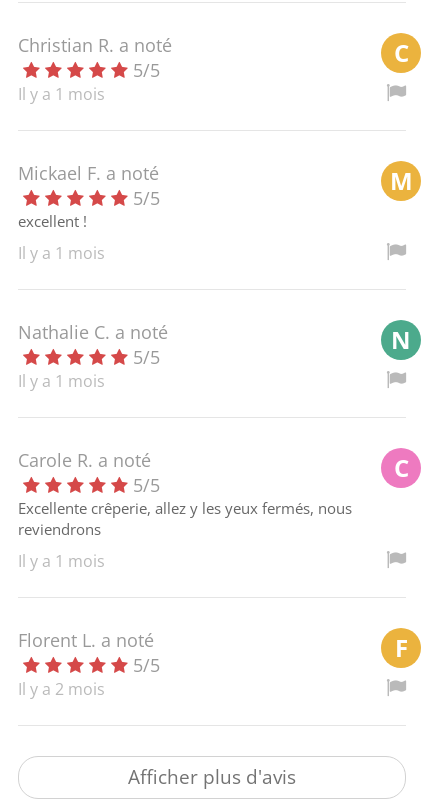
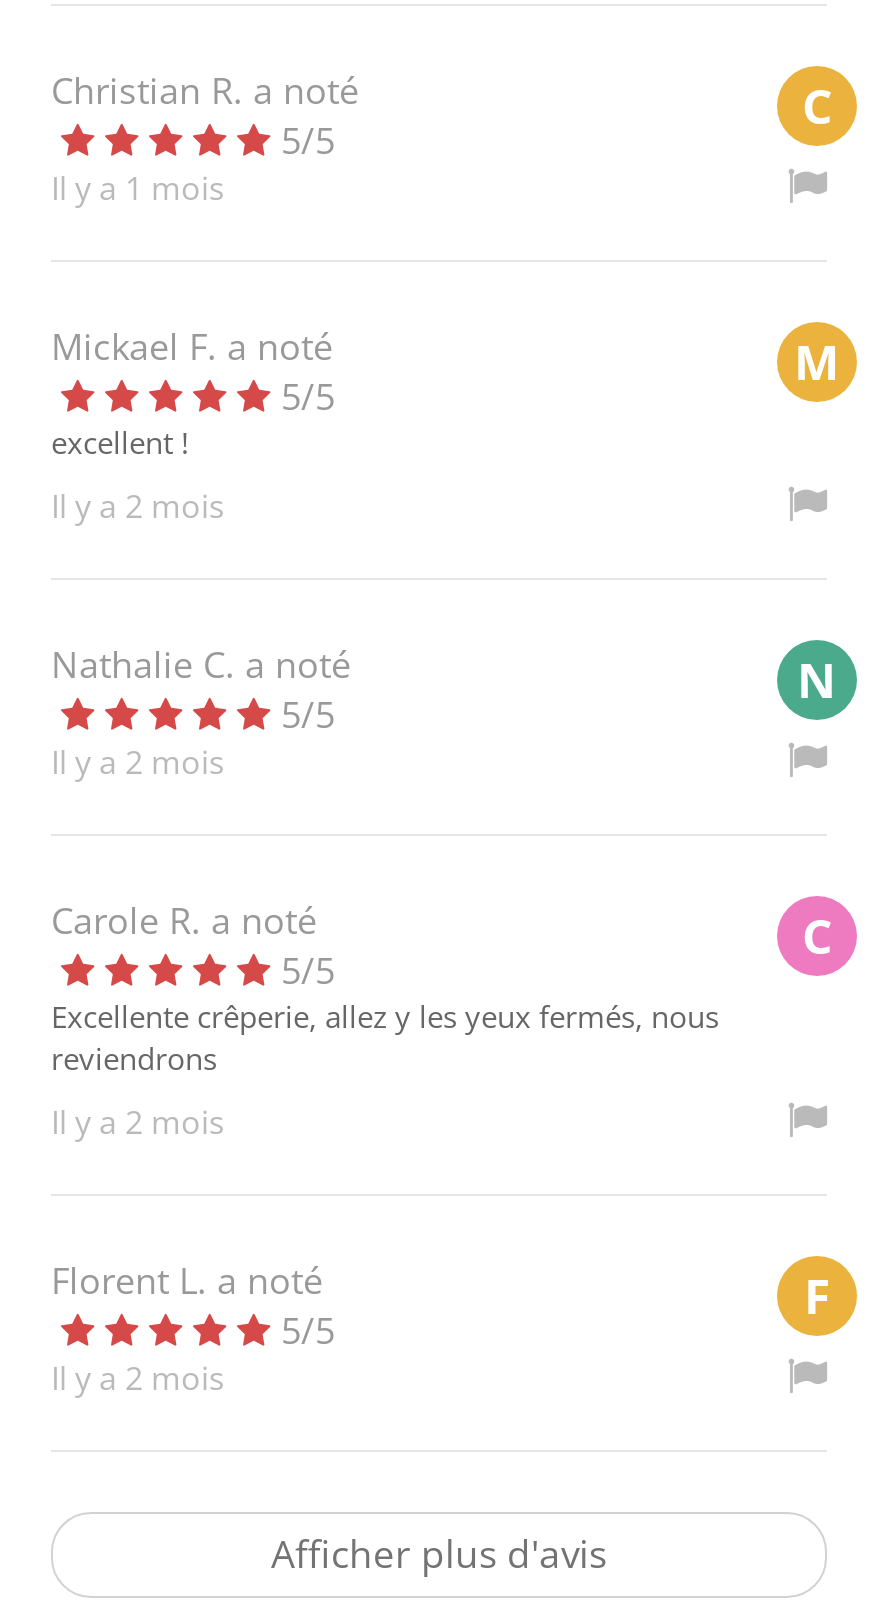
[18,242,105,264] Il y a 1 mois -> [51,484,225,528] Il y a 2 mois
[18,370,105,392] Il y a 1 mois -> [51,740,225,784] Il y a 2 mois
[18,550,105,572] Il y a 1 mois -> [51,1100,225,1144] Il y a 2 mois

